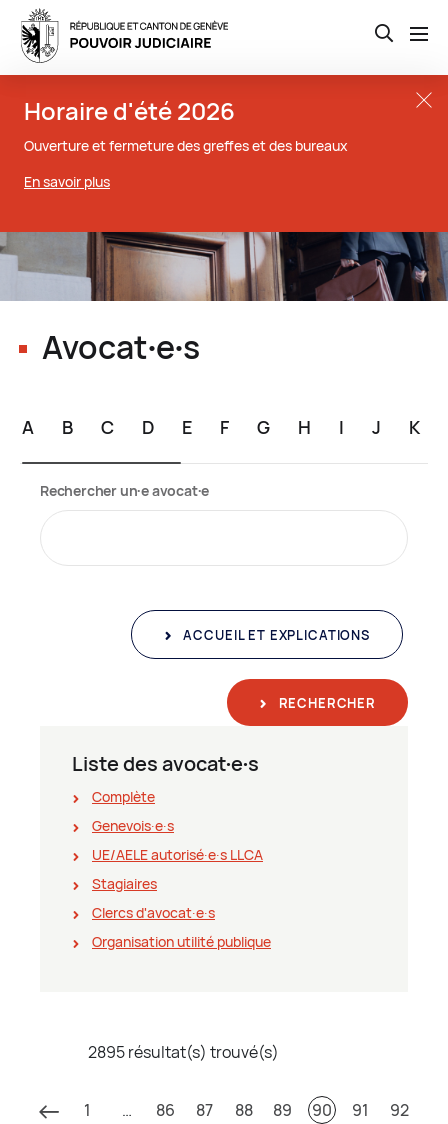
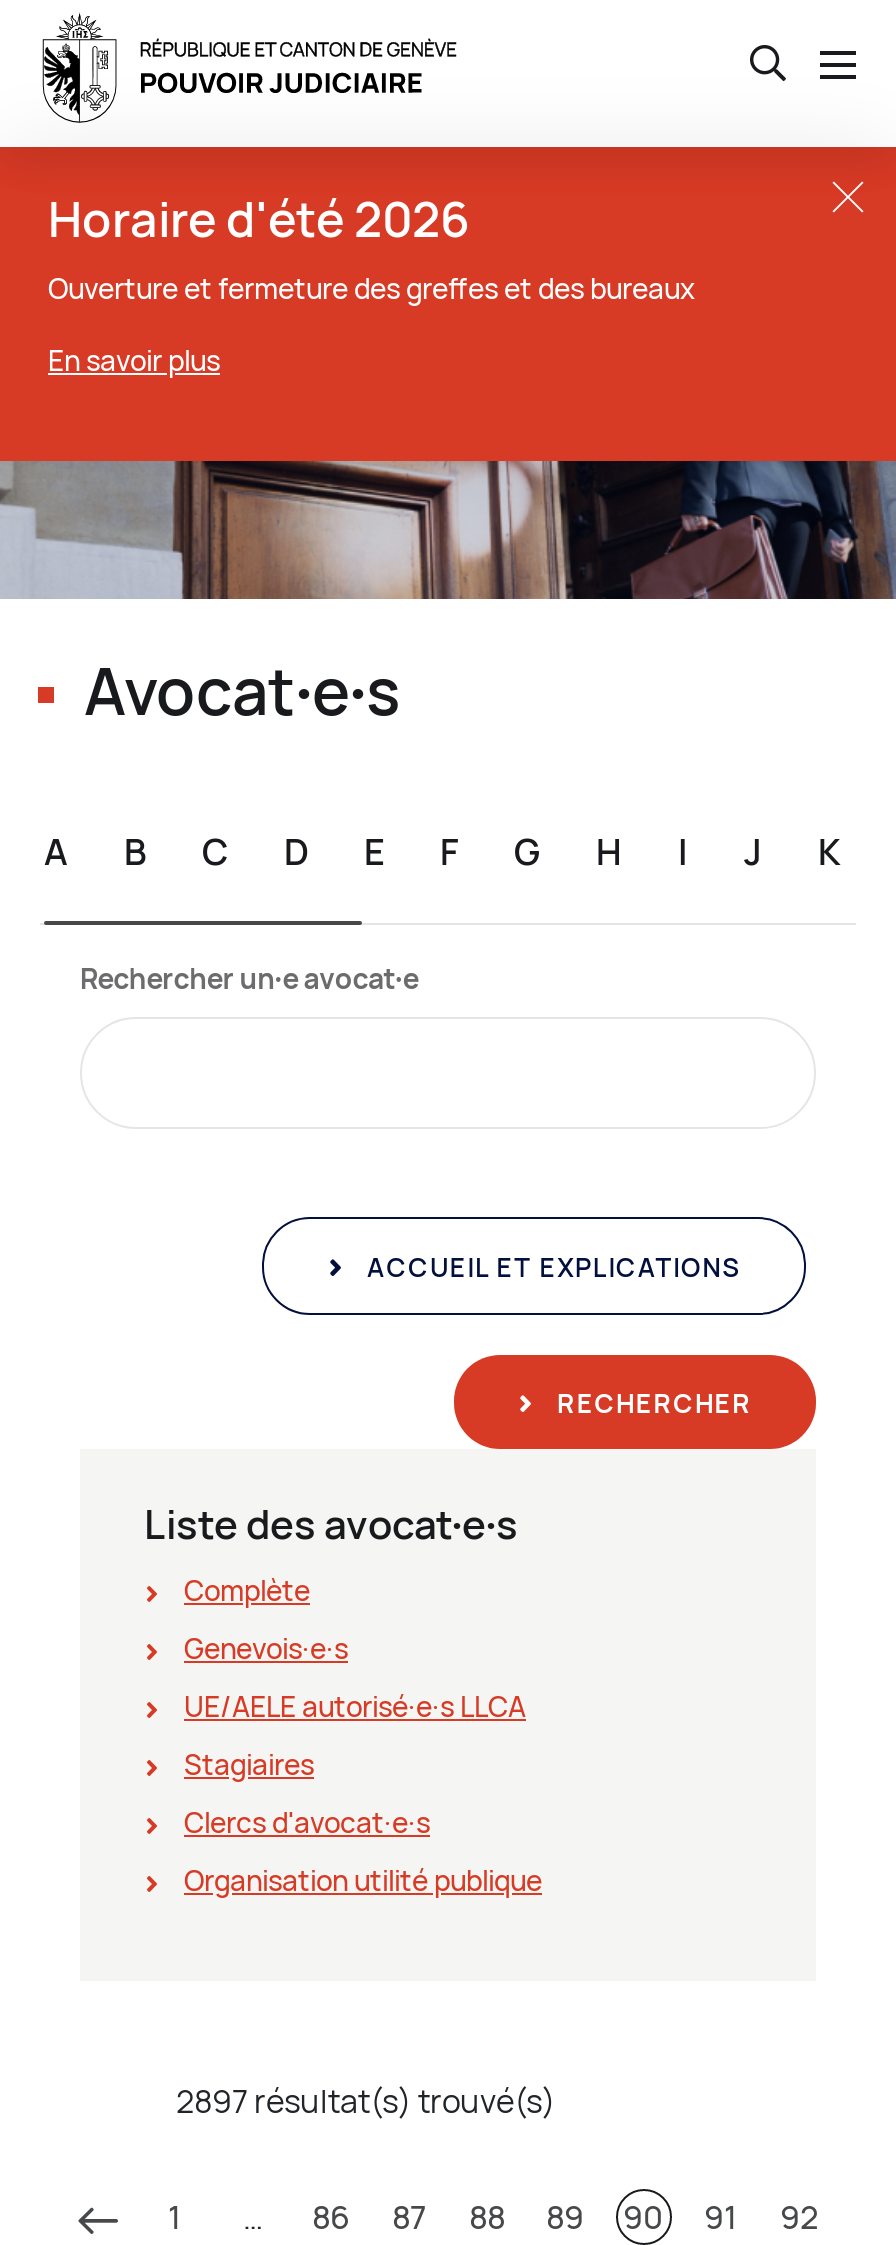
[88,1041,279,1063] 2895 résultat(s) trouvé(s) -> [176,2079,556,2123] 2897 résultat(s) trouvé(s)

